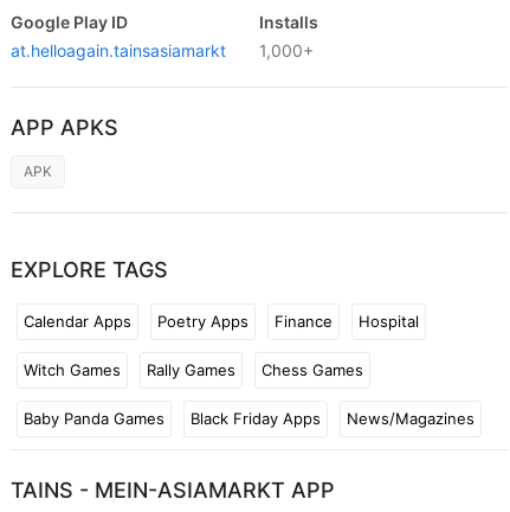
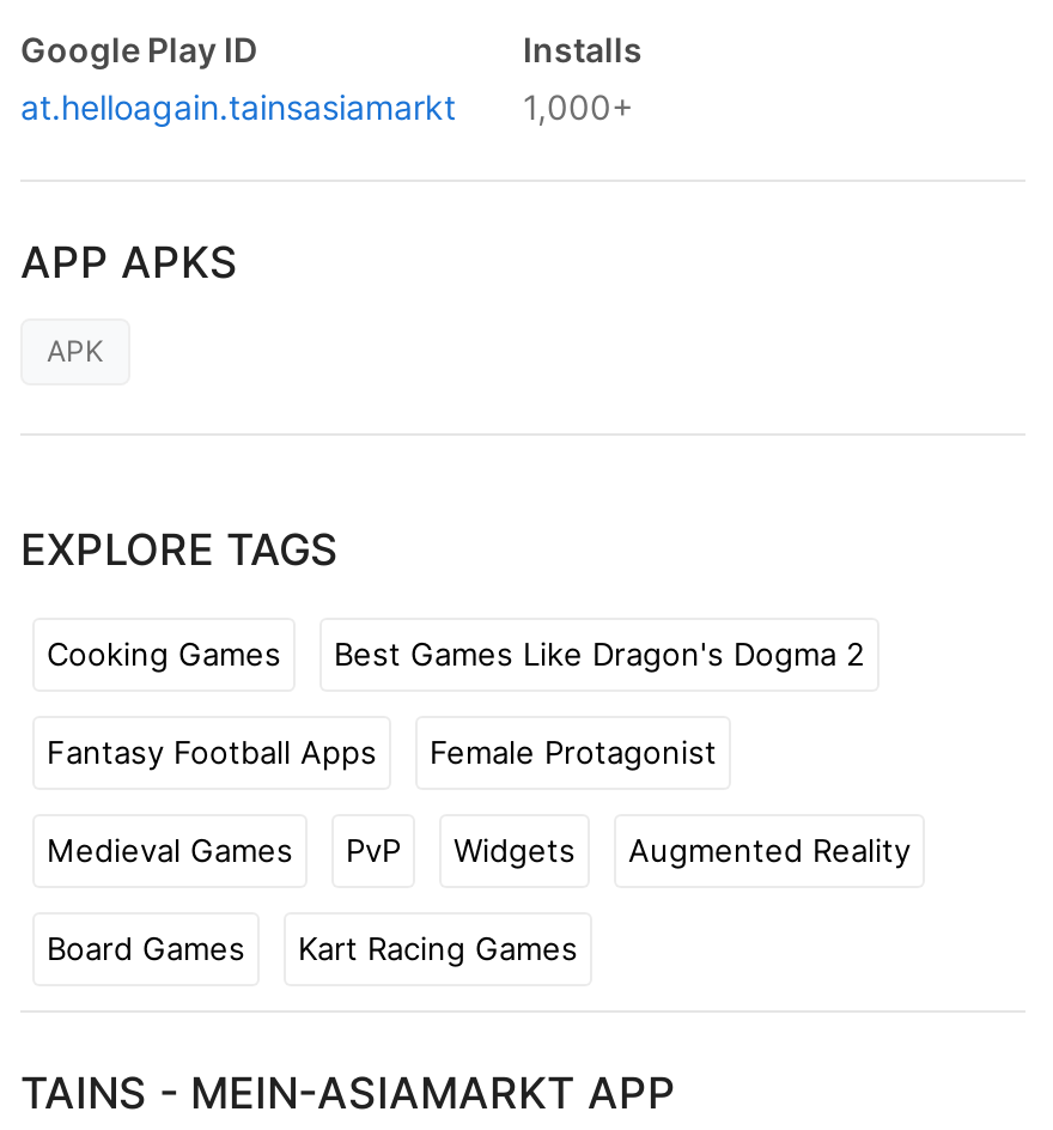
[24,311,475,427] Calendar Apps | Poetry Apps | Finance | Hospital | Witch Games | Rally Games | Chess Games | Baby Panda Games | Black Friday Apps | News/Magazines -> [47,633,911,966] Cooking Games | Best Games Like Dragon's Dogma 2 | Fantasy Football Apps | Female Protagonist | Medieval Games | PvP | Widgets | Augmented Reality | Board Games | Kart Racing Games

